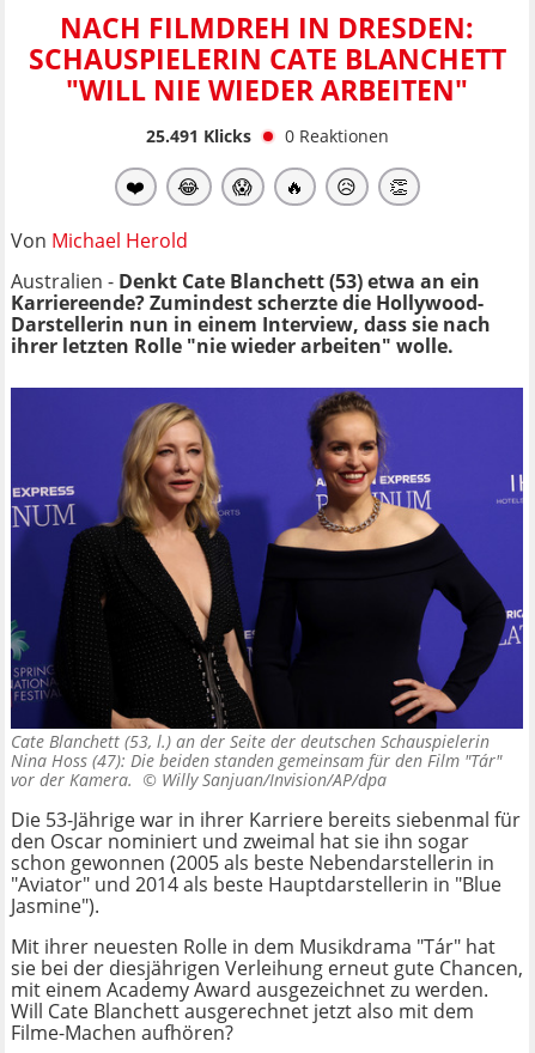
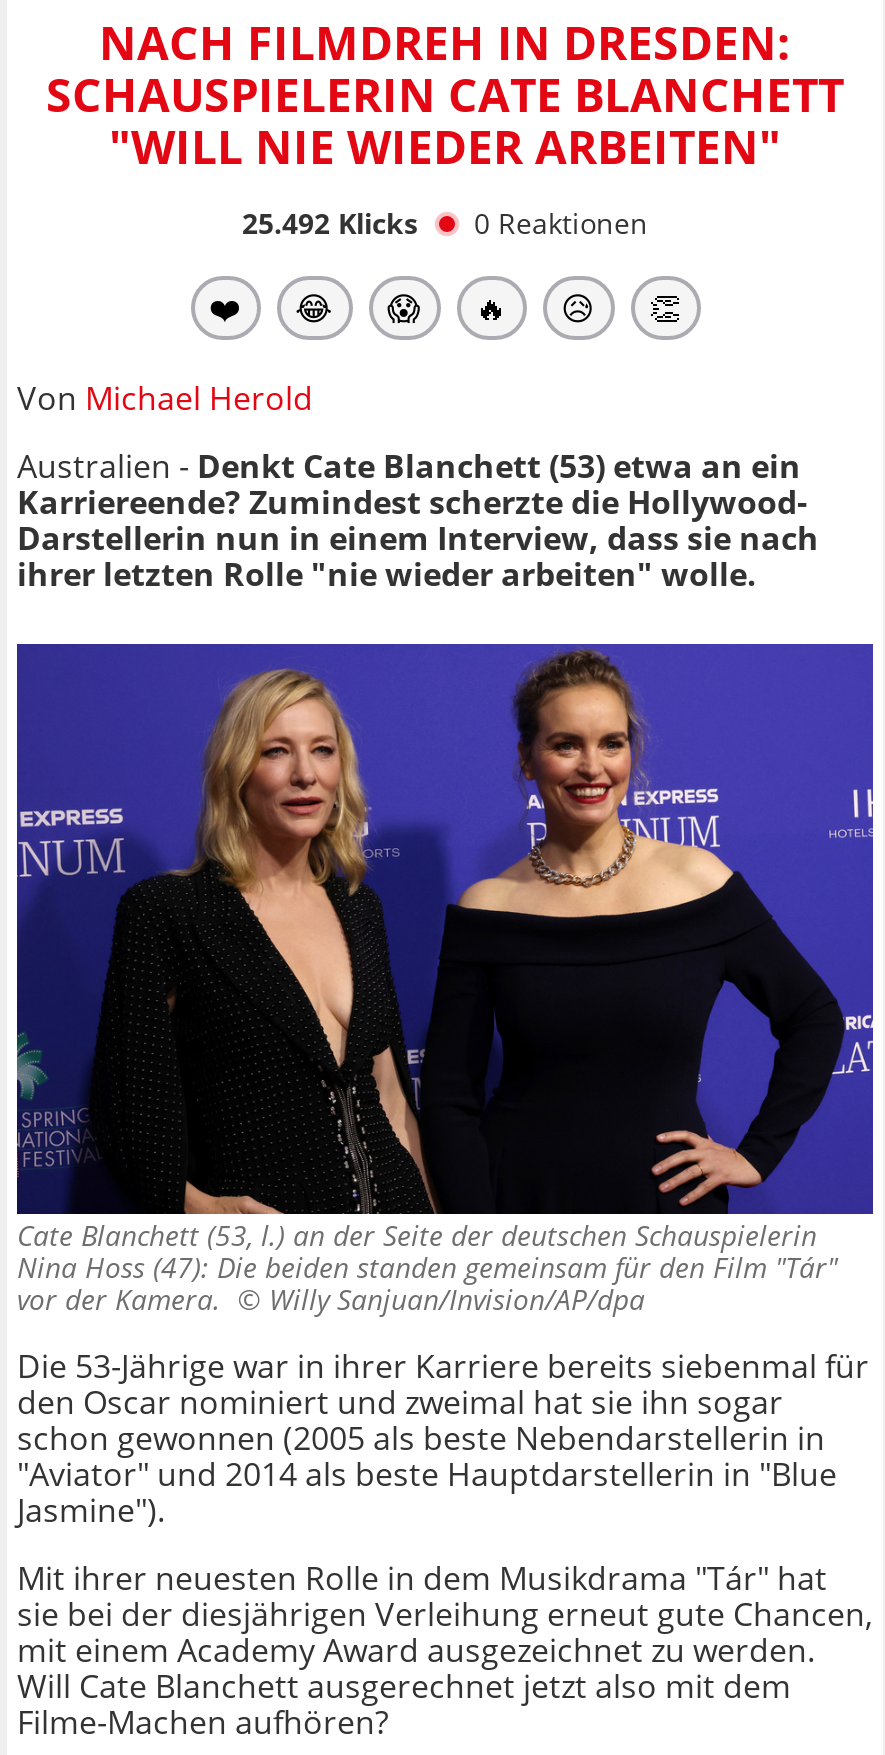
[145,124,388,147] 25.491 Klicks 0 Reaktionen -> [242,204,648,242] 25.492 Klicks 0 Reaktionen

